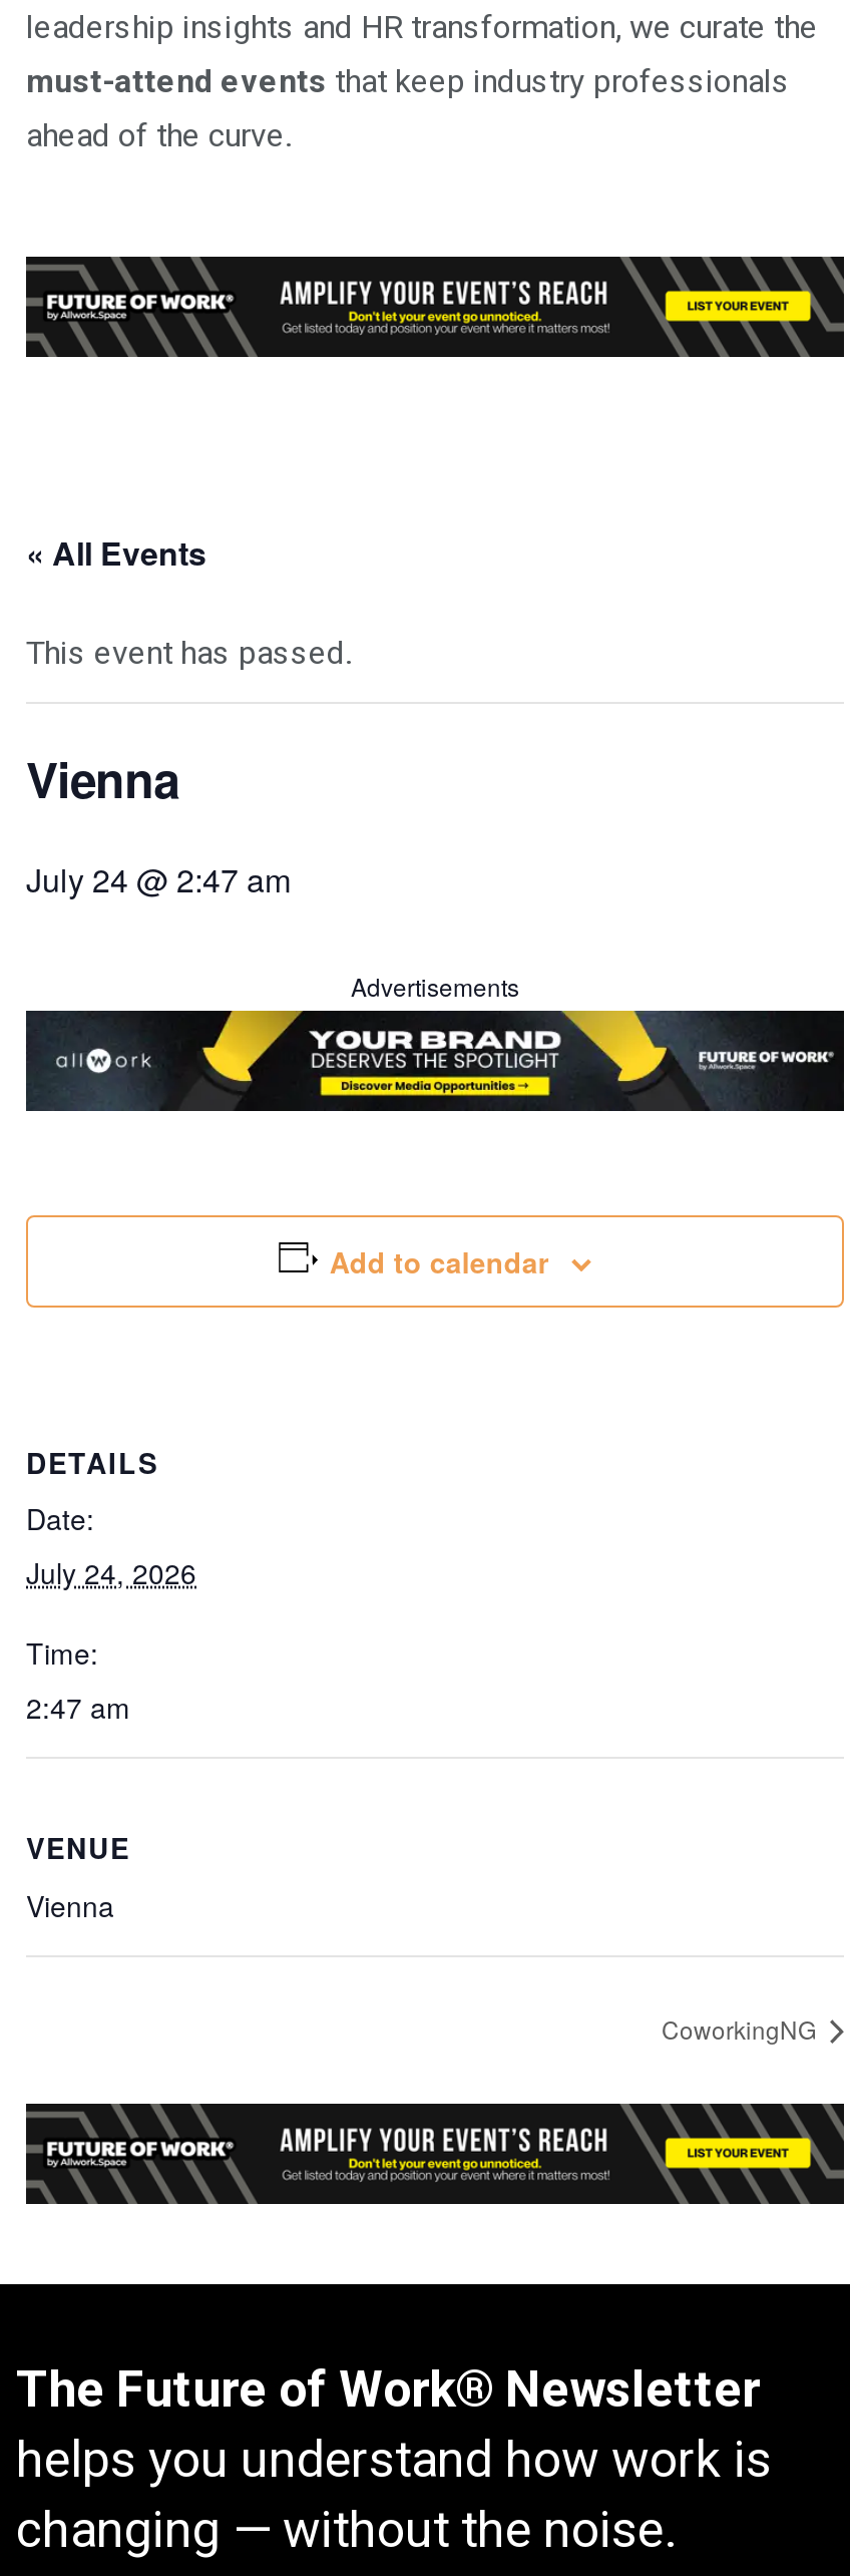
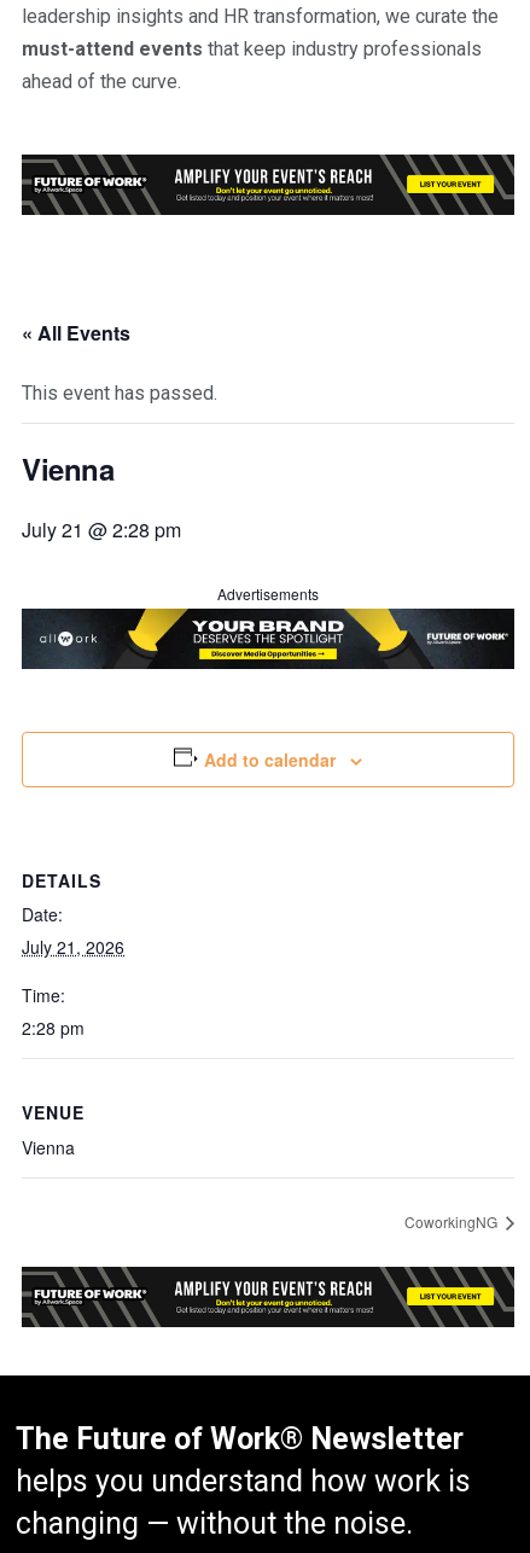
[26,856,291,902] July 24 @ 2:47 am -> [22,515,181,543] July 21 @ 2:28 pm
[26,1552,196,1592] July 24, 2026 -> [22,934,124,958] July 21, 2026
[26,1686,130,1726] 2:47 am -> [22,1015,85,1039] 2:28 pm

